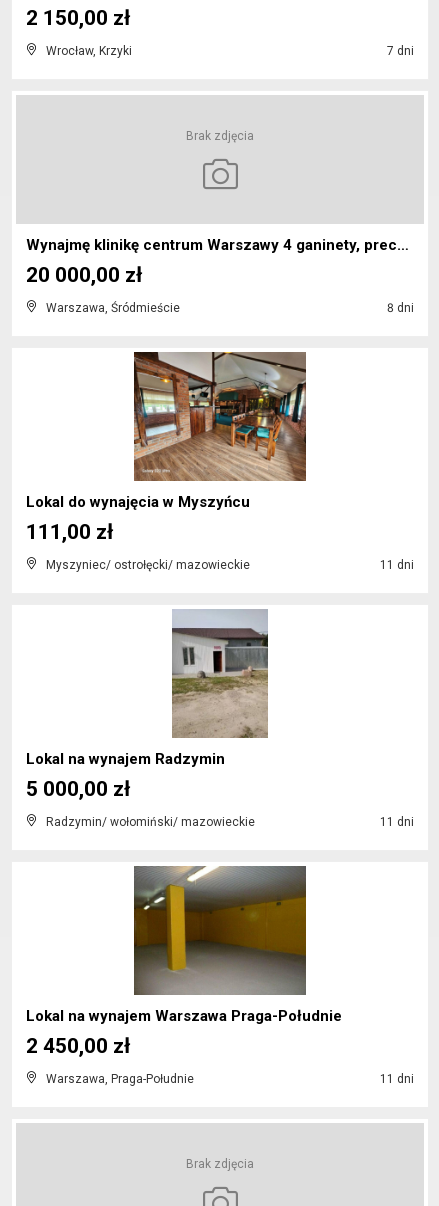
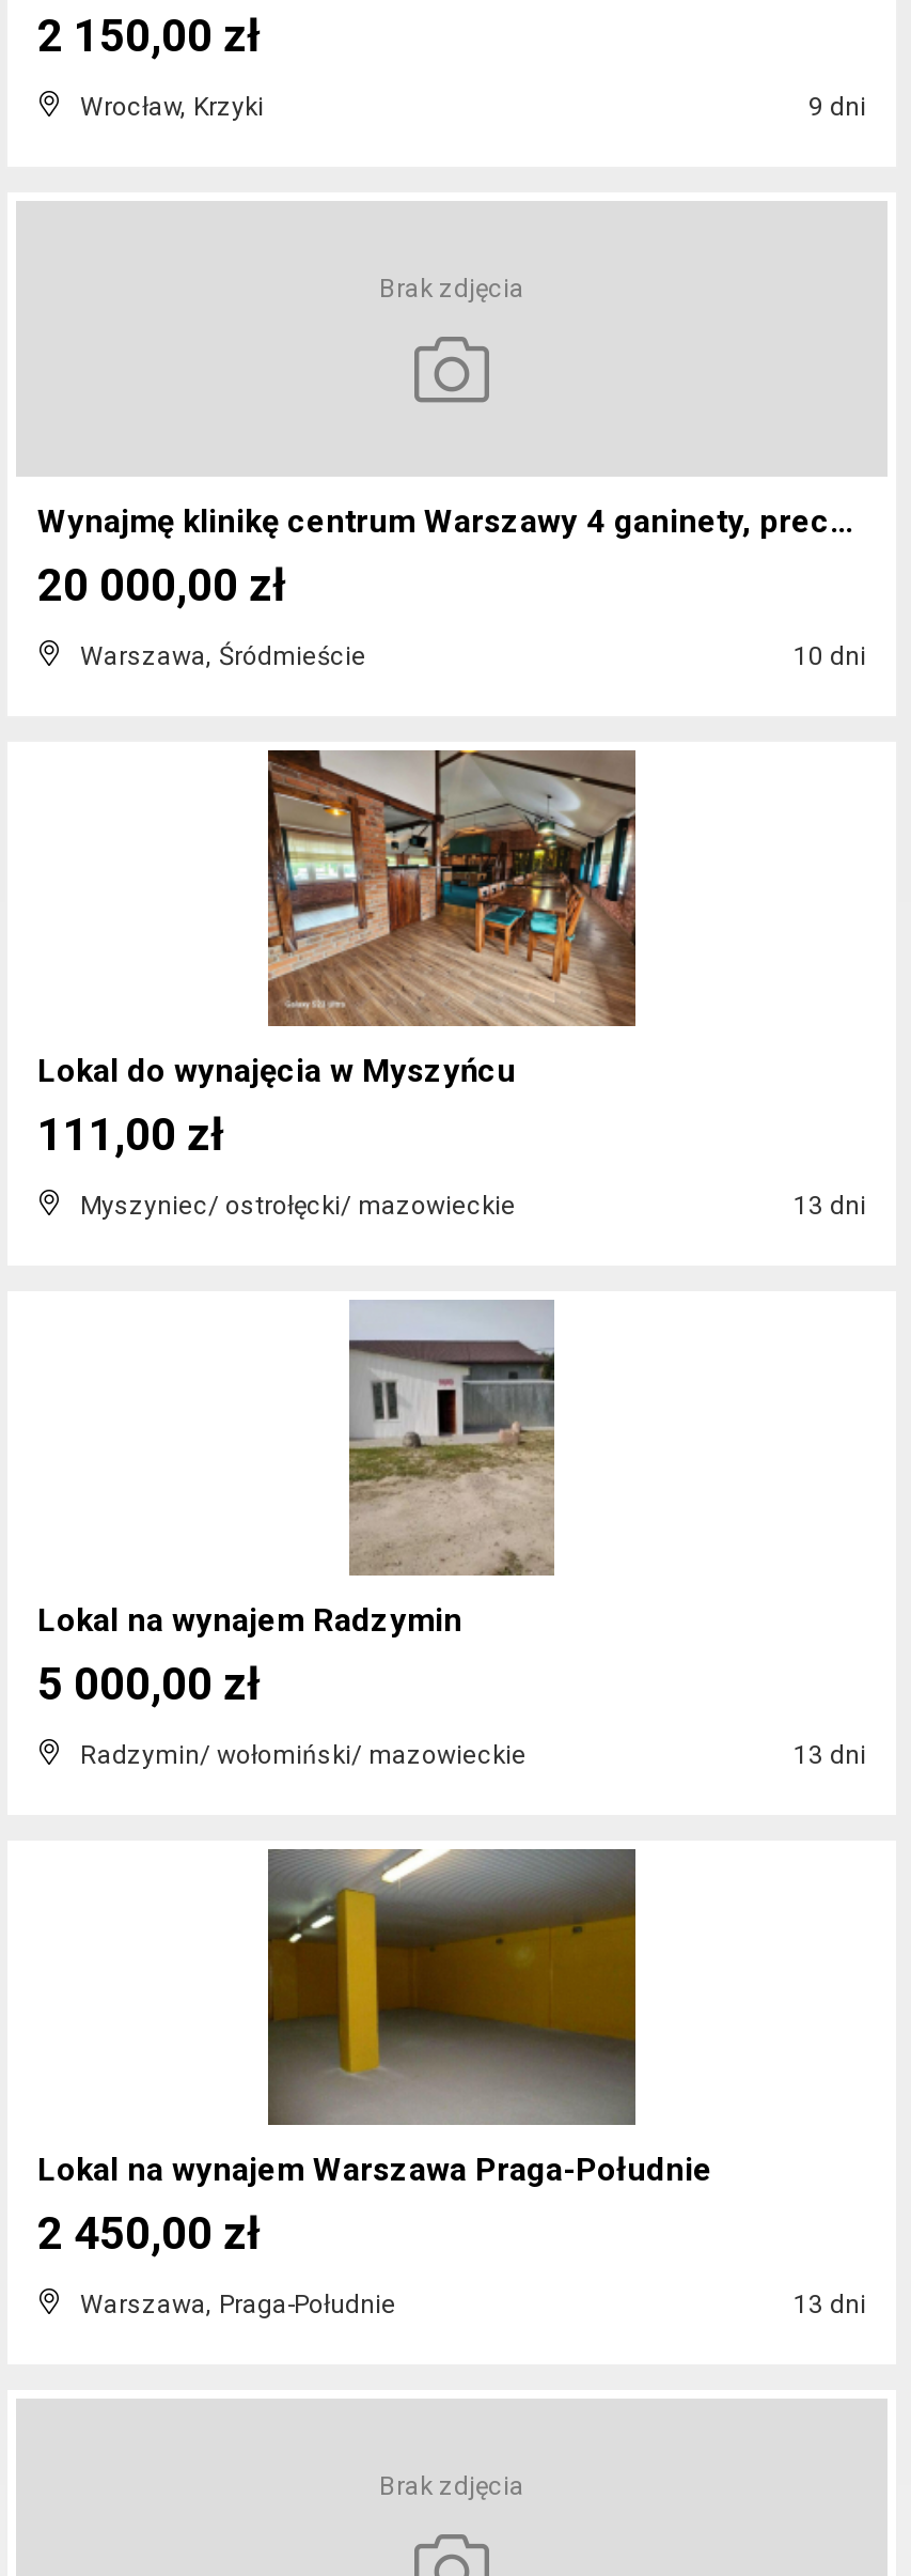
[384,44,414,58] 7 dni -> [802,92,866,122] 9 dni
[384,301,414,315] 8 dni -> [787,641,866,671] 10 dni
[377,558,414,572] 11 dni -> [787,1191,866,1221] 13 dni
[377,815,414,829] 11 dni -> [787,1740,866,1770] 13 dni
[377,1072,414,1086] 11 dni -> [787,2290,866,2319] 13 dni

